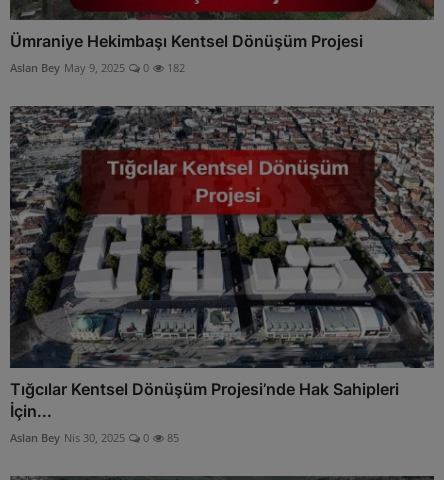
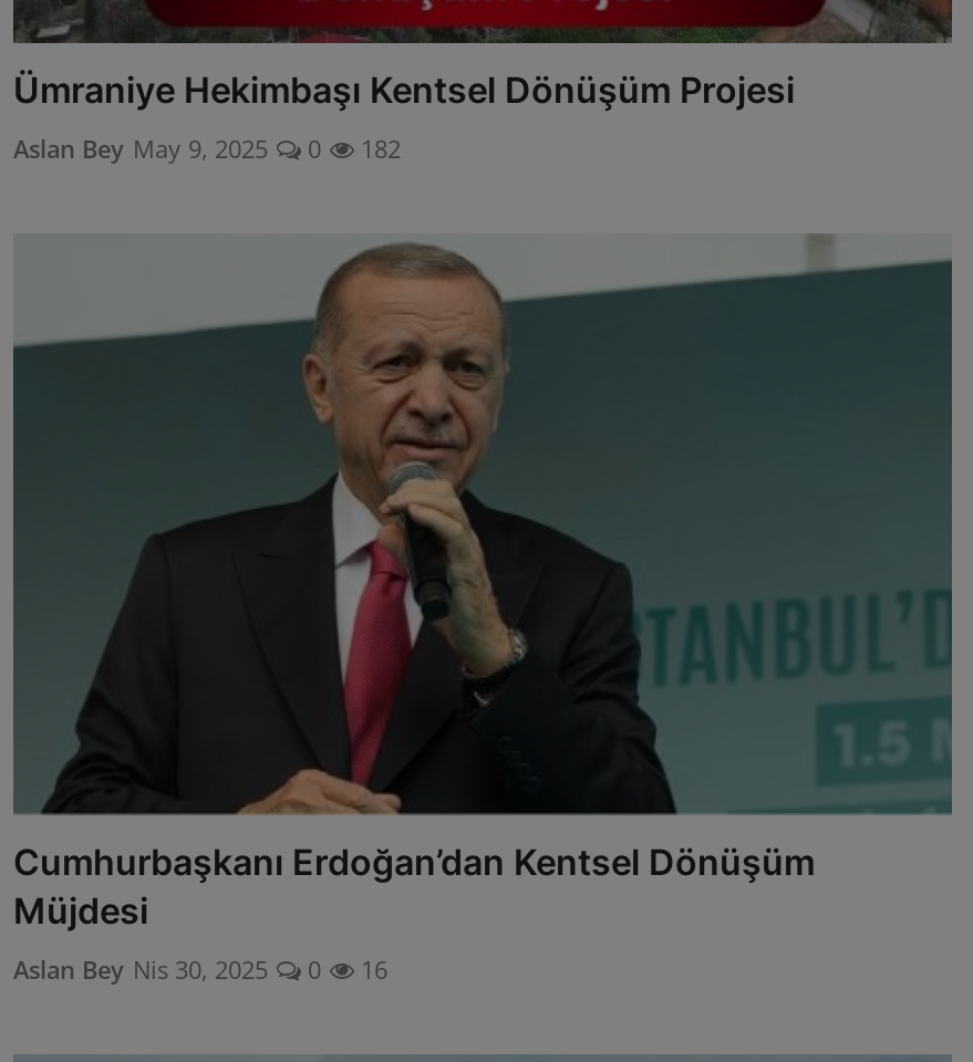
[9,105,434,421] [image] | Tığcılar Kentsel Dönüşüm Projesi’nde Hak Sahipleri | İçin... -> [11,235,954,931] [image] | Cumhurbaşkanı Erdoğan’dan Kentsel Dönüşüm | Müjdesi
[10,430,179,445] Aslan Bey Nis 30, 2025 0 85 -> [13,951,387,985] Aslan Bey Nis 30, 2025 0 16

